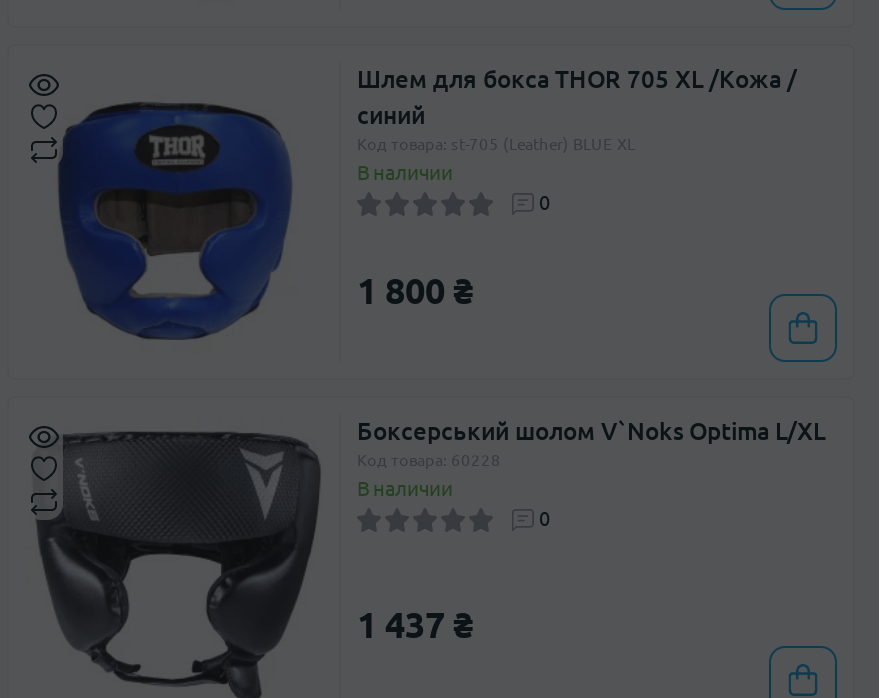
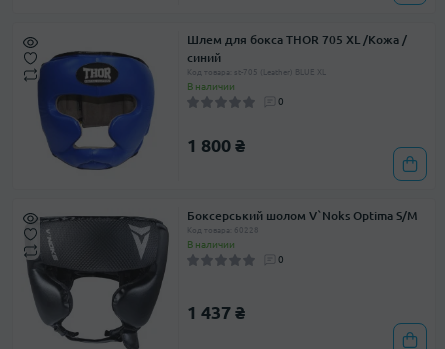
[357,418,825,444] Боксерський шолом V`Noks Optima L/XL -> [187,209,418,222] Боксерський шолом V`Noks Optima S/M

